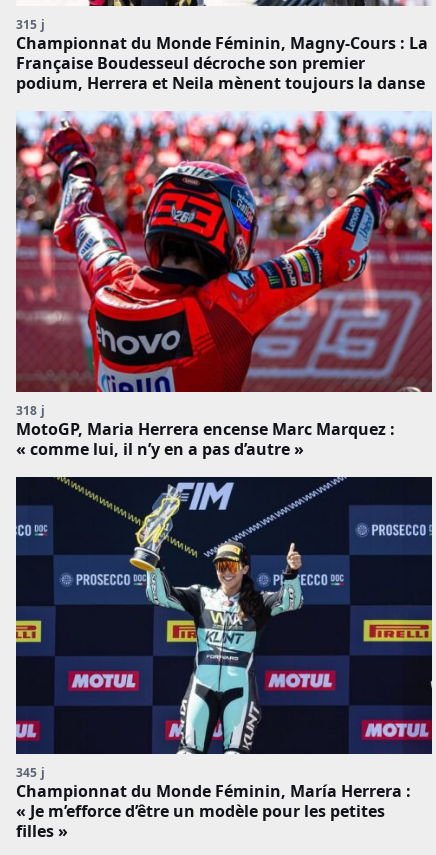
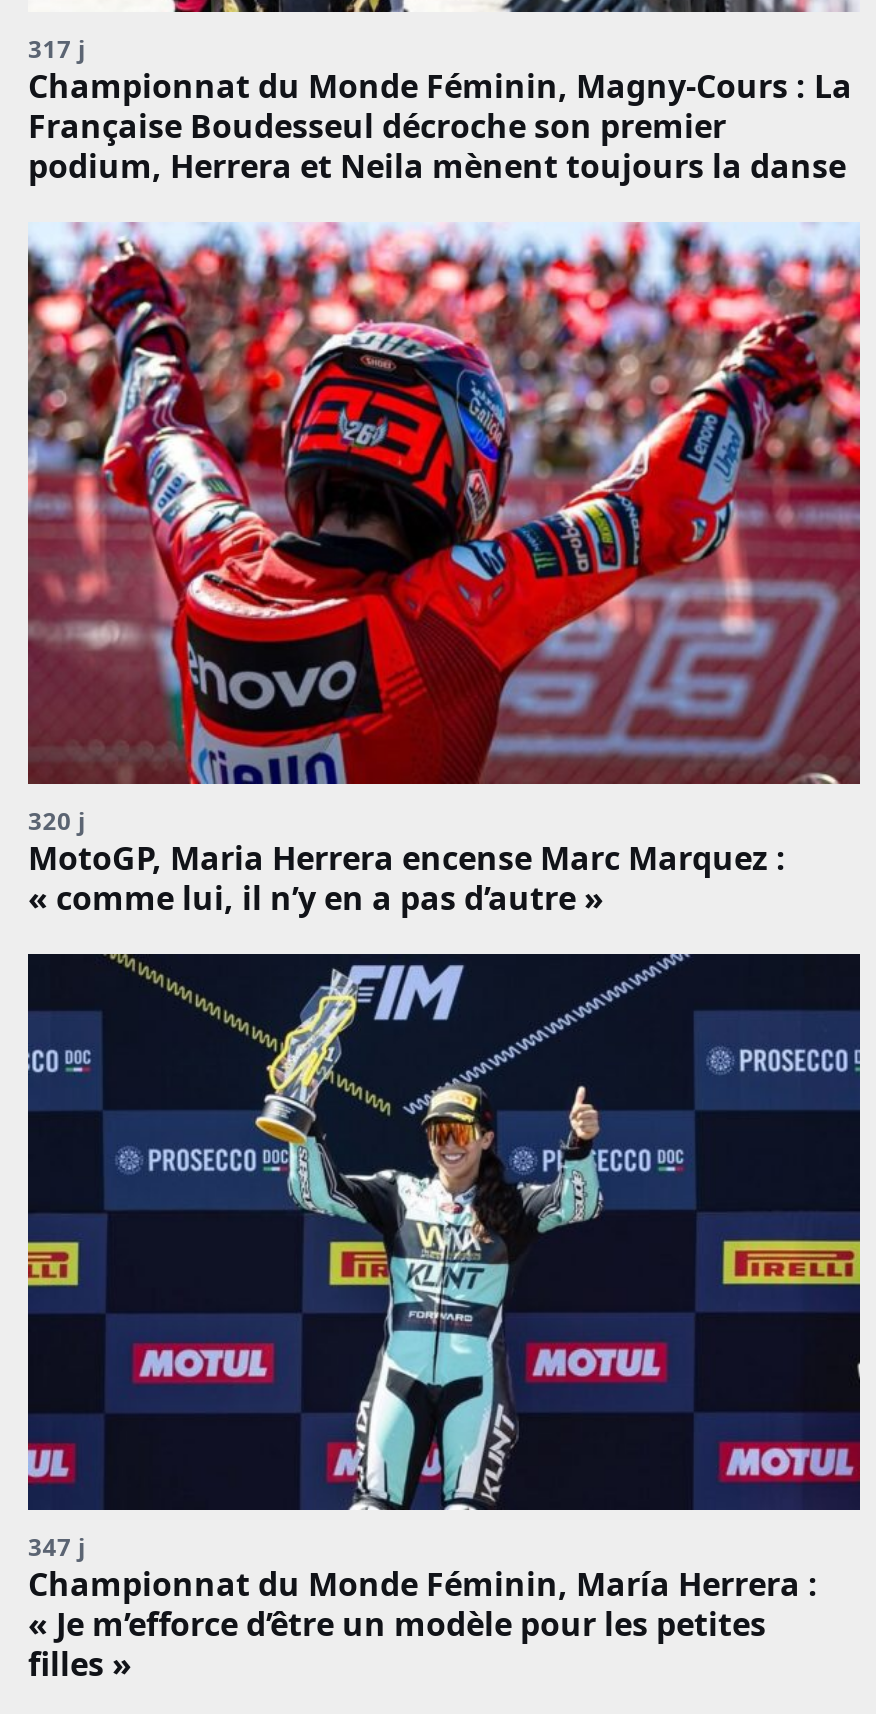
[16,16,45,33] 315 j -> [28,33,86,67] 317 j
[16,402,45,419] 318 j -> [28,805,86,839] 320 j
[16,764,45,781] 345 j -> [28,1529,86,1563] 347 j

